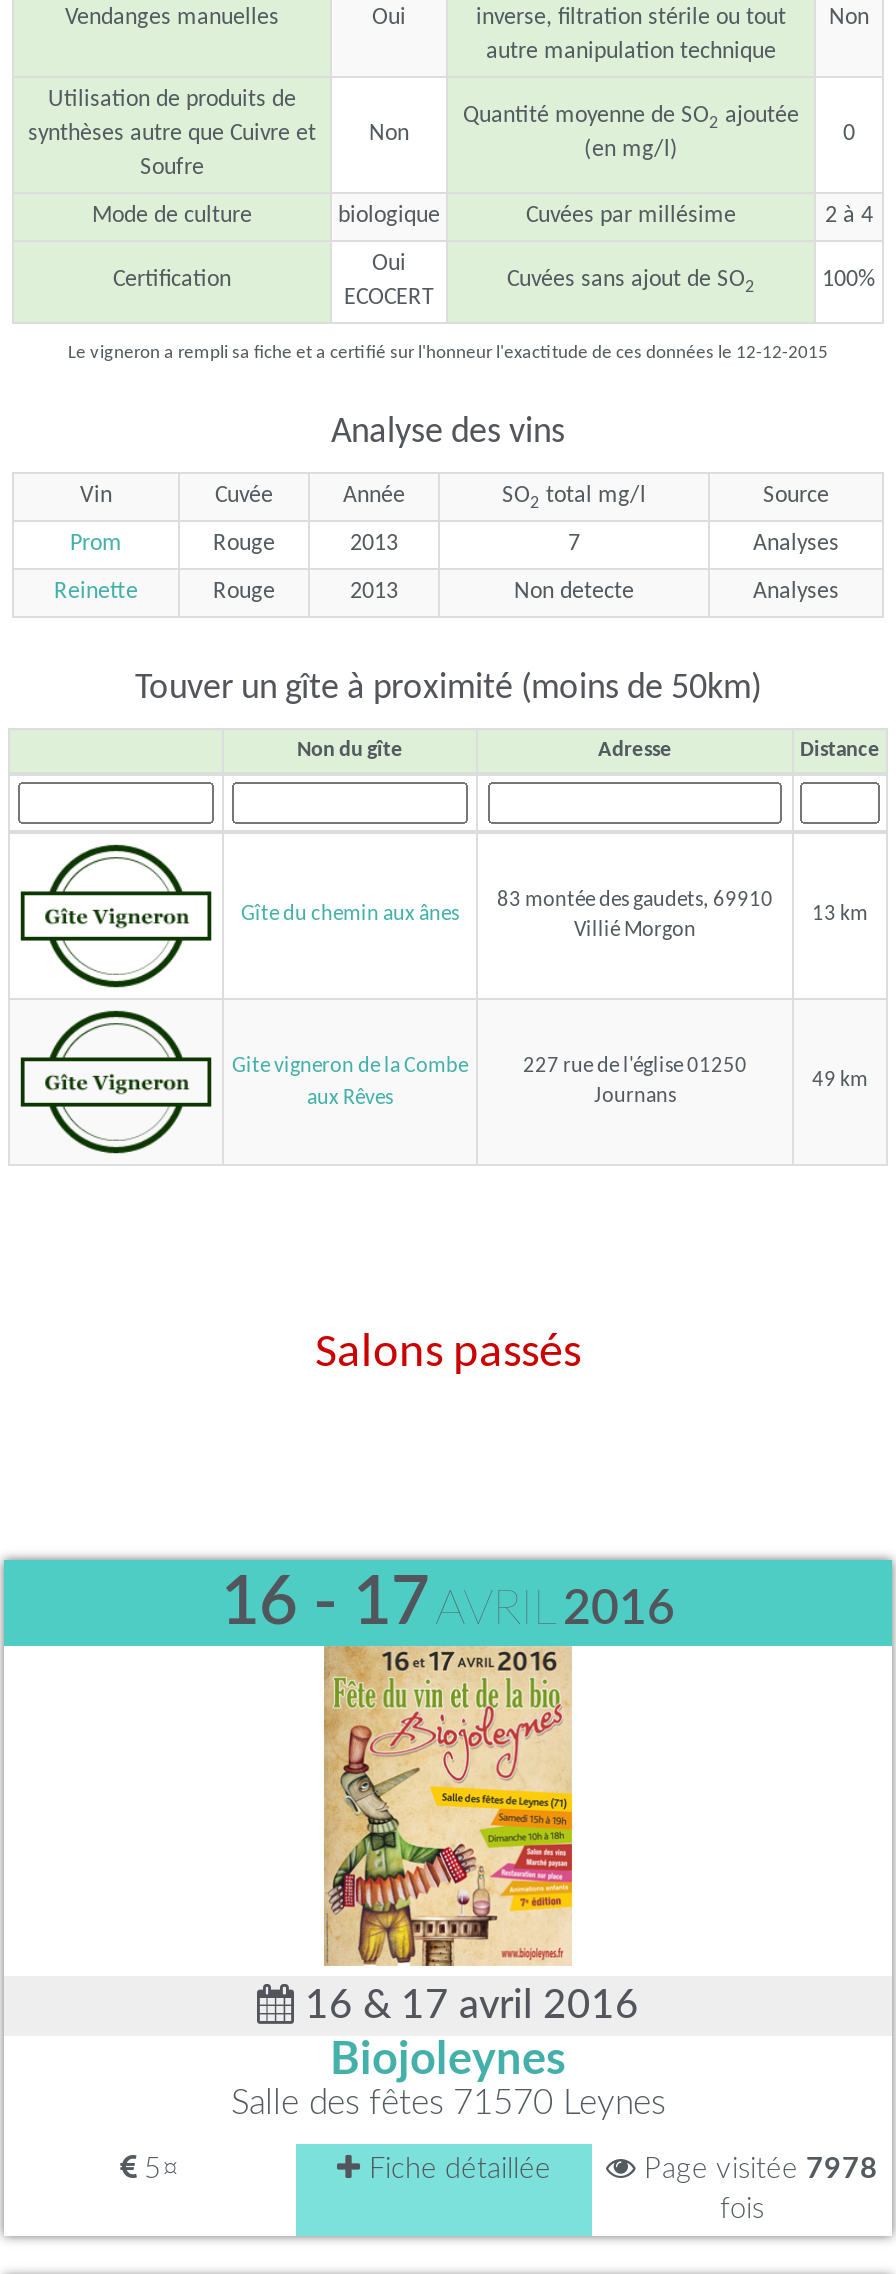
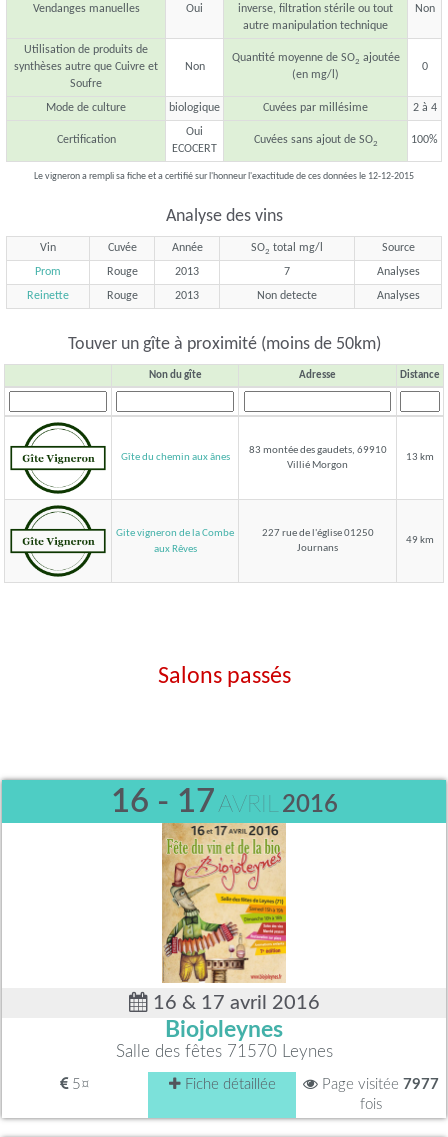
[636,2155,878,2185] Page visitée 7978 -> [318,1077,439,1092] Page visitée 7977

